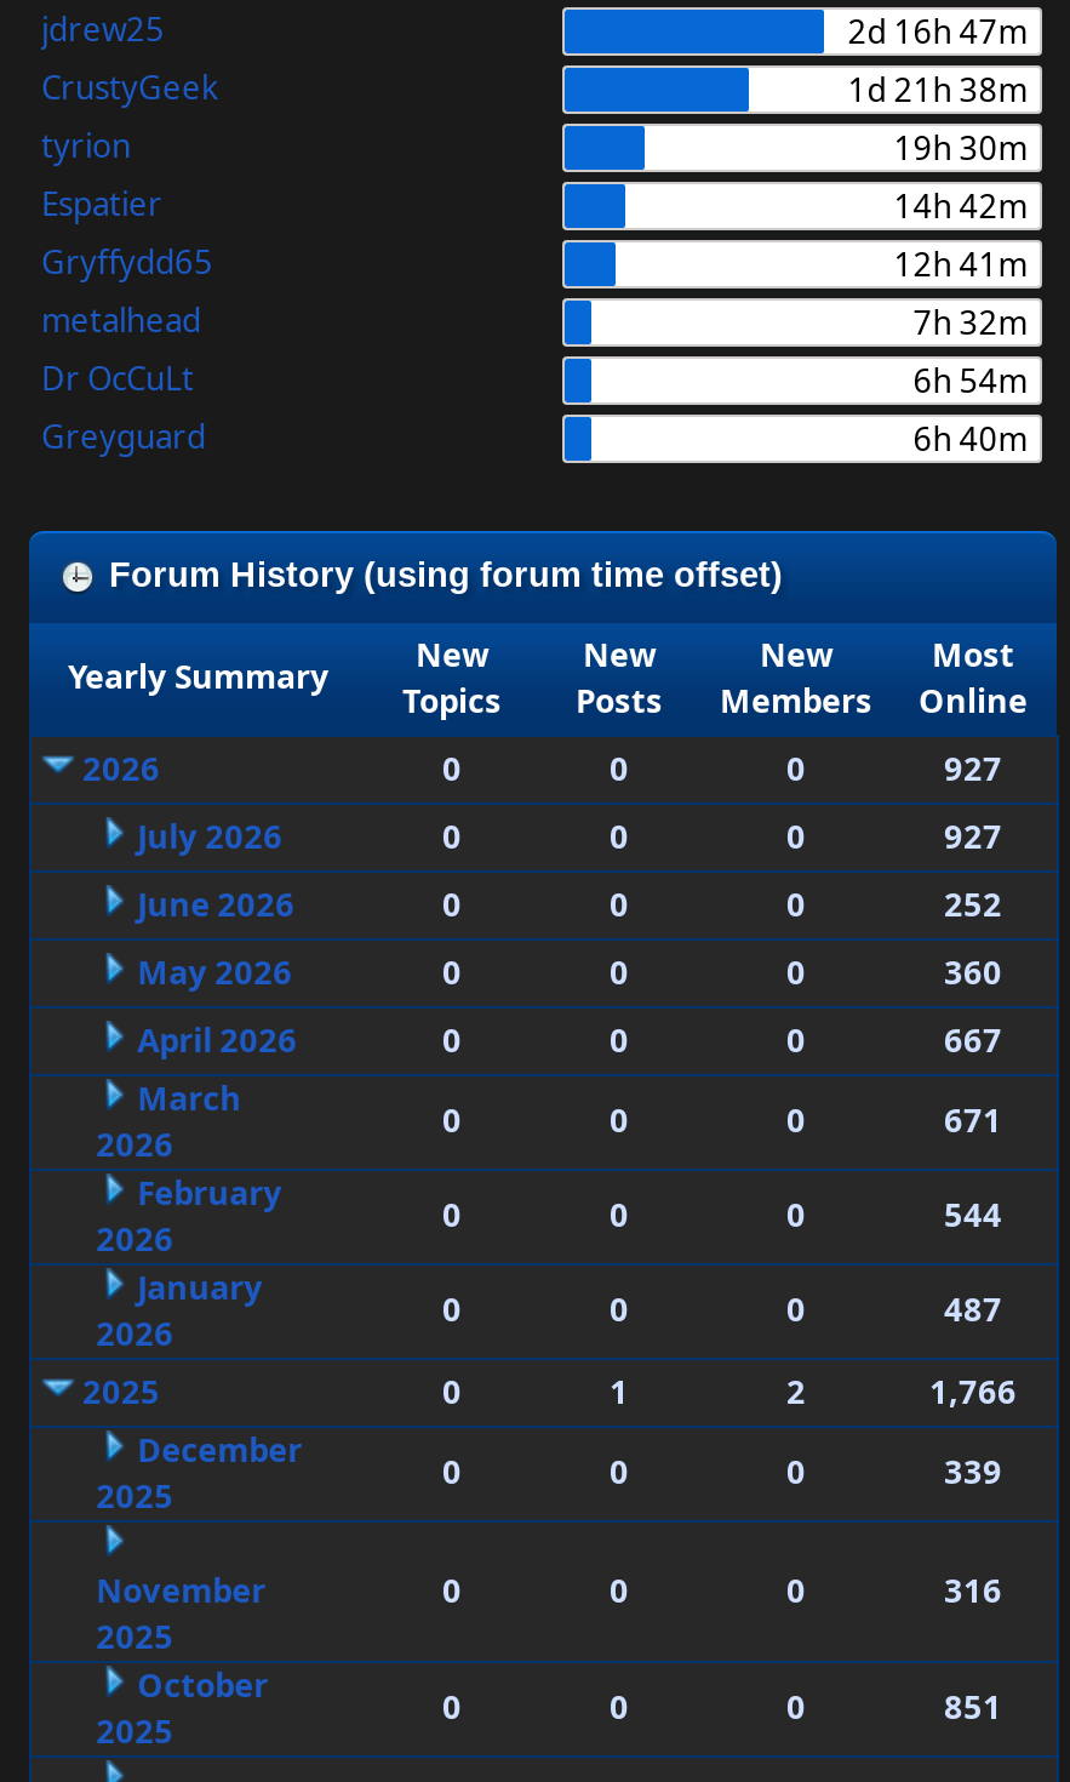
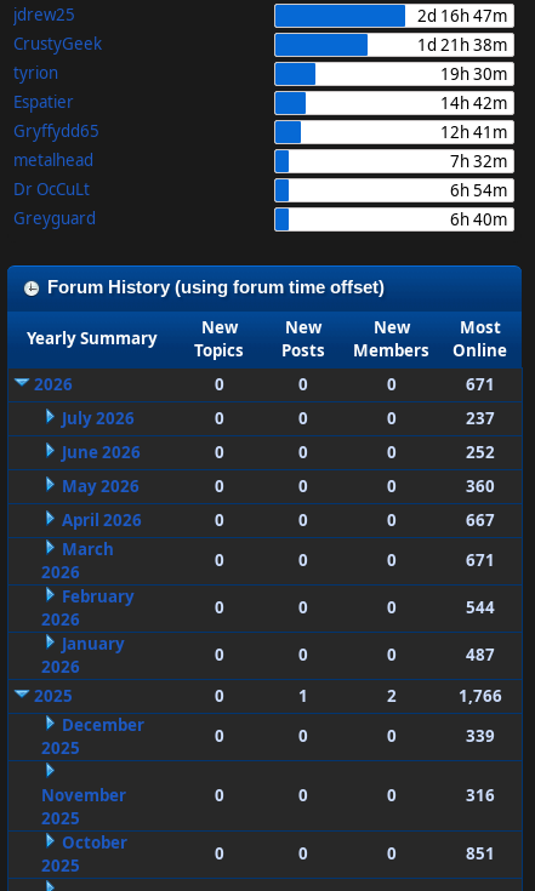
[944,747,1002,791] 927 -> [465,374,494,395] 671
[944,815,1002,859] 927 -> [465,408,494,429] 237

